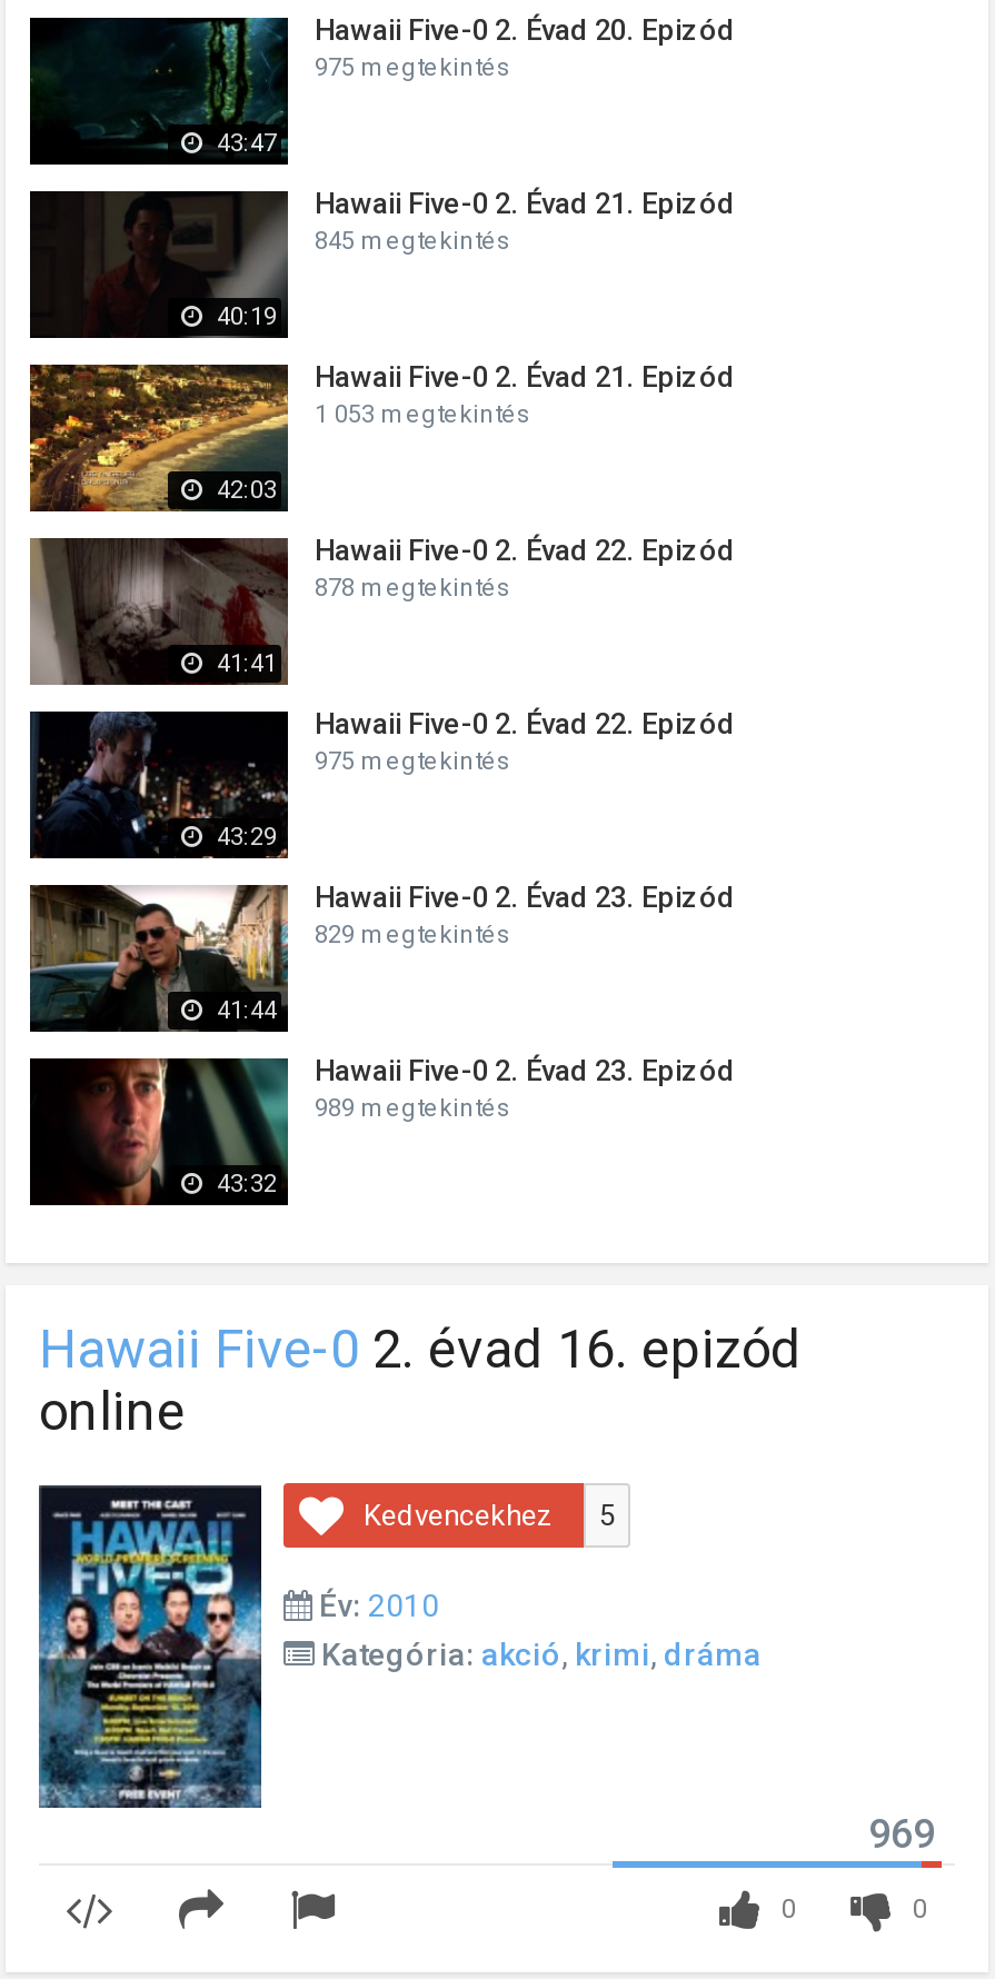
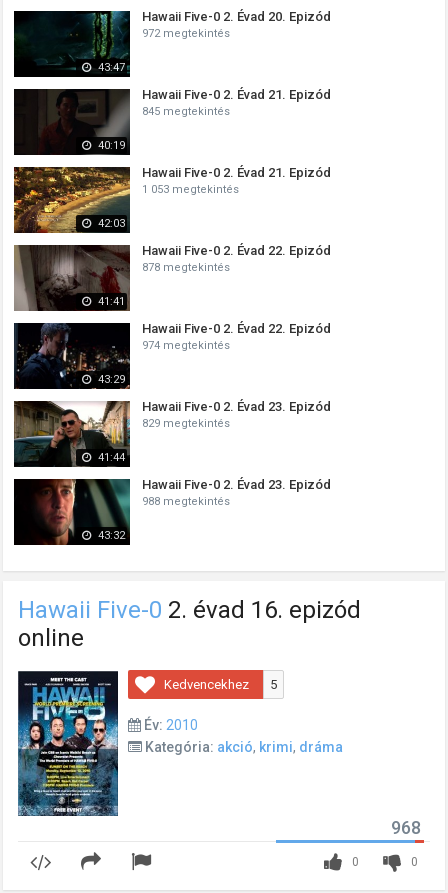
[315,53,510,82] 975 megtekintés -> [142,27,230,40] 972 megtekintés
[315,747,510,776] 975 megtekintés -> [142,339,230,352] 974 megtekintés
[315,1094,510,1123] 989 megtekintés -> [142,495,230,508] 988 megtekintés
[868,1810,935,1857] 969 -> [391,817,421,838] 968

